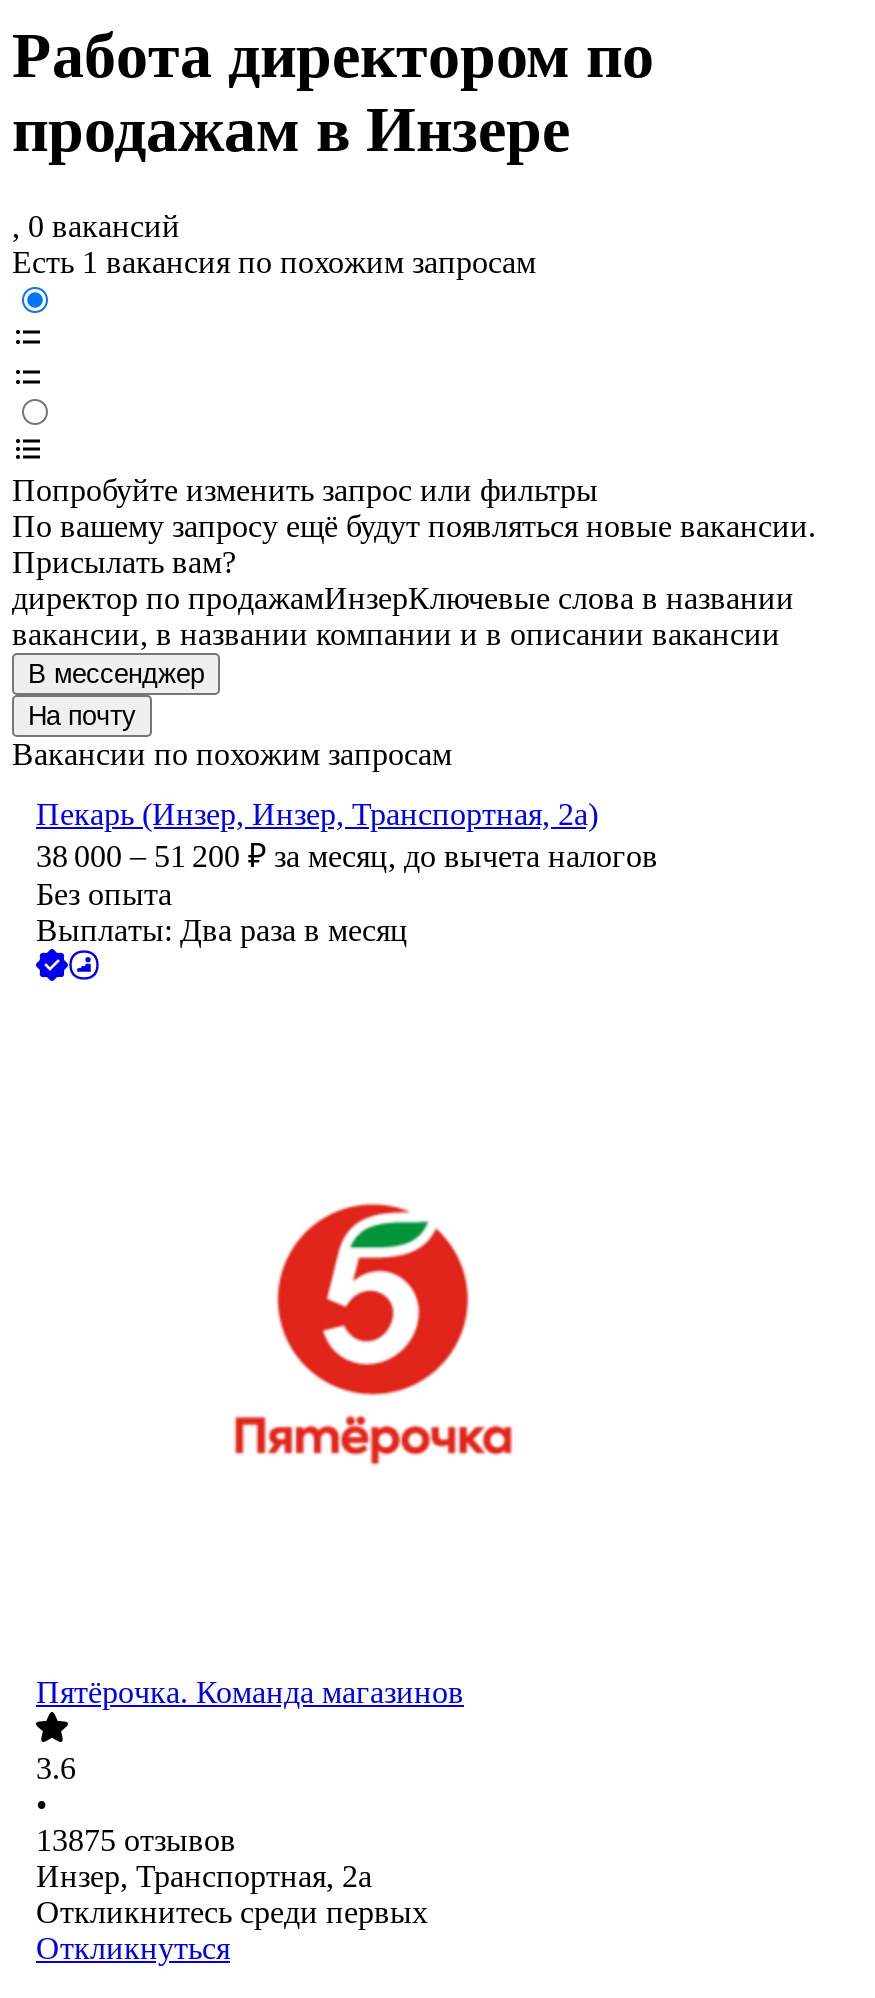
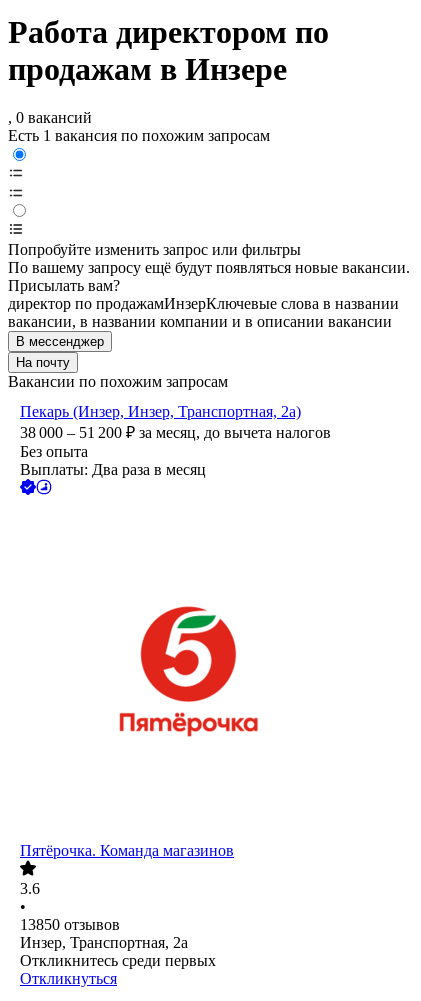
[36,1824,236,1858] 13875 отзывов -> [20,916,120,933] 13850 отзывов

